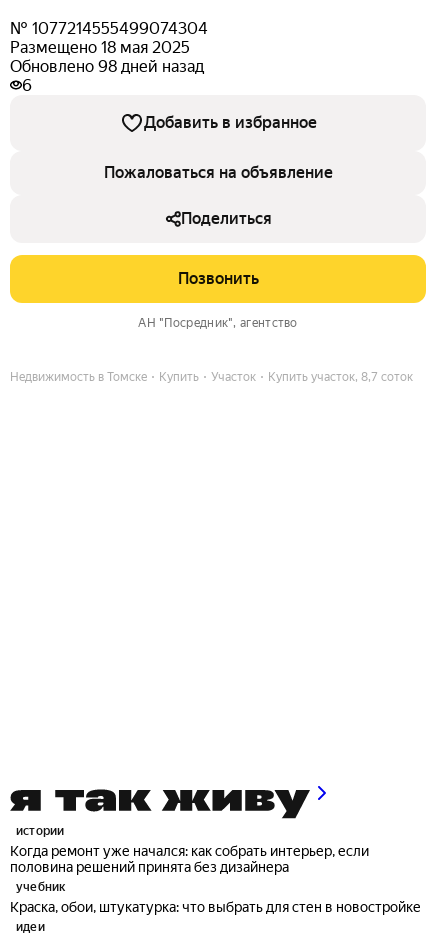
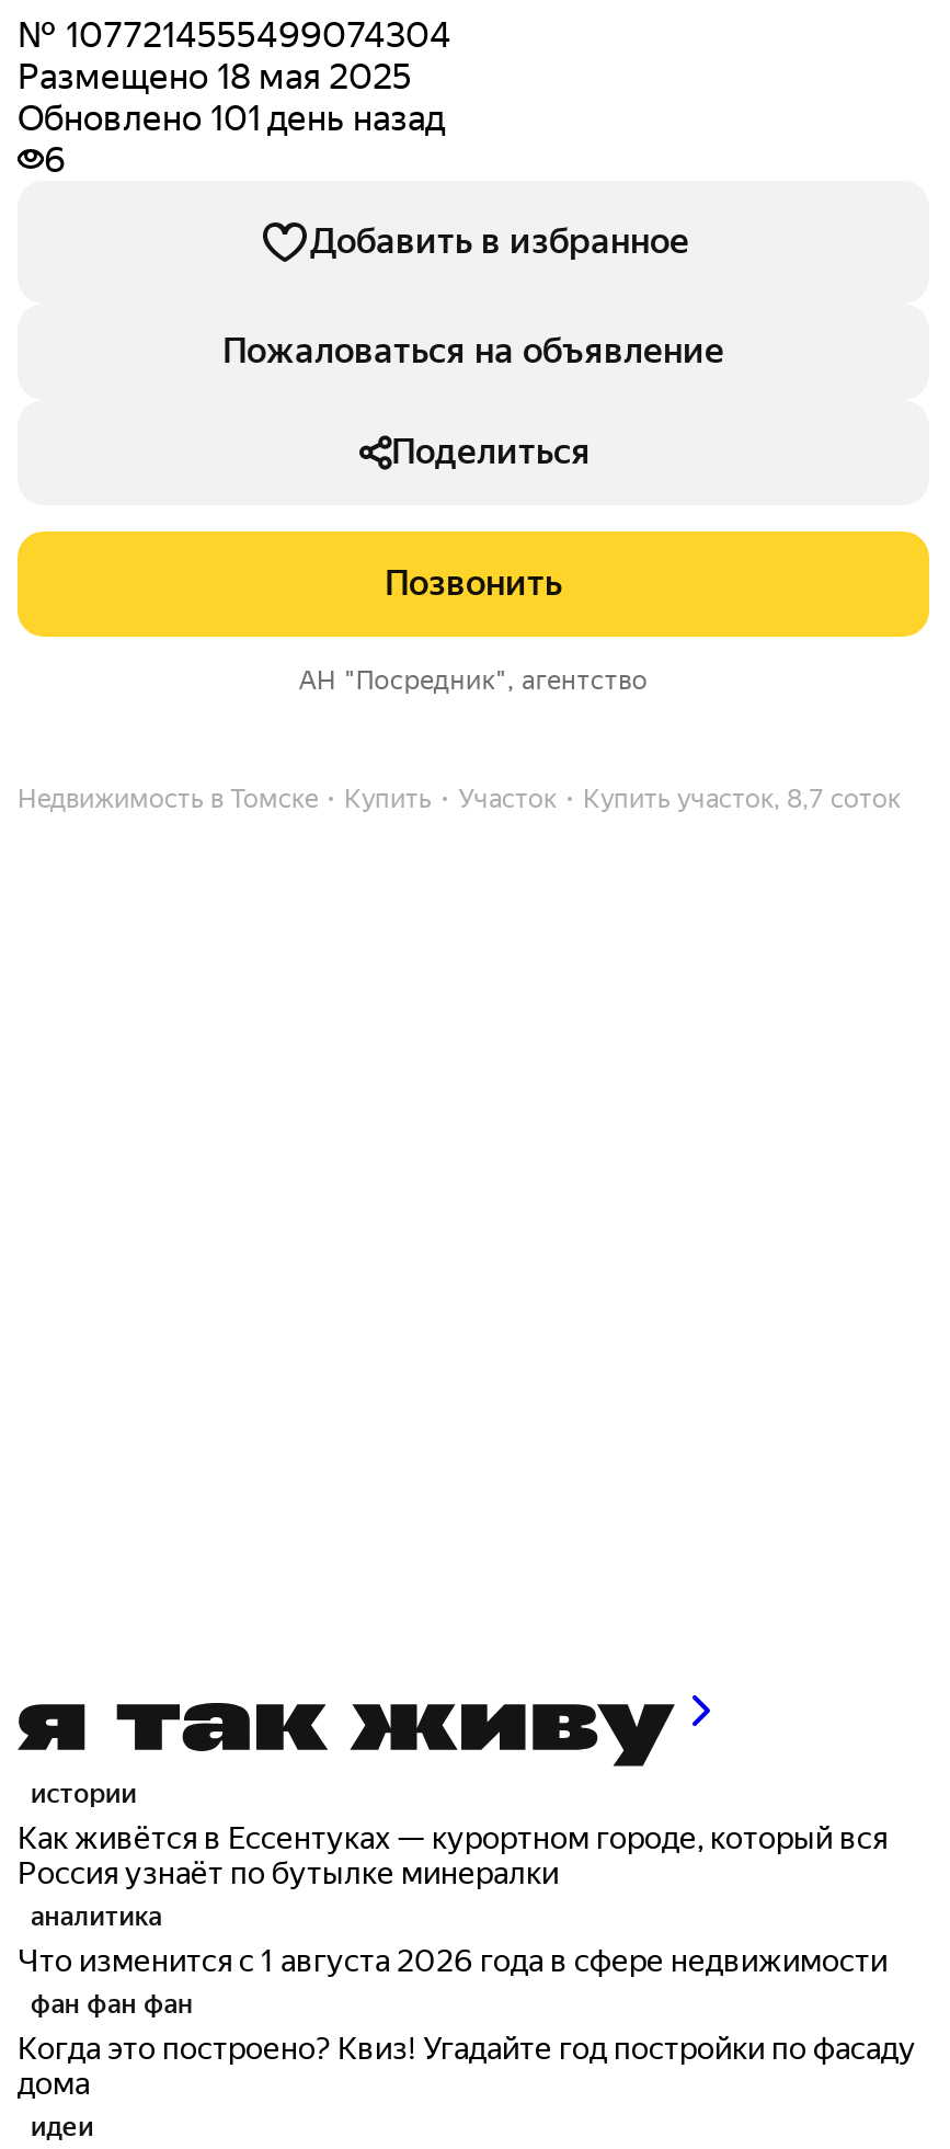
[10,57,204,76] Обновлено 98 дней назад -> [18,98,445,139] Обновлено 101 день назад
[10,843,421,915] Когда ремонт уже начался: как собрать интерьер, если | половина решений принята без дизайнера | учебник | Краска, обои, штукатурка: что выбрать для стен в новостройке -> [18,1820,916,2100] Как живётся в Ессентуках — курортном городе, который вся | Россия узнаёт по бутылке минералки | аналитика | Что изменится с 1 августа 2026 года в сфере недвижимости | фан фан фан | Когда это построено? Квиз! Угадайте год постройки по фасаду | дома

